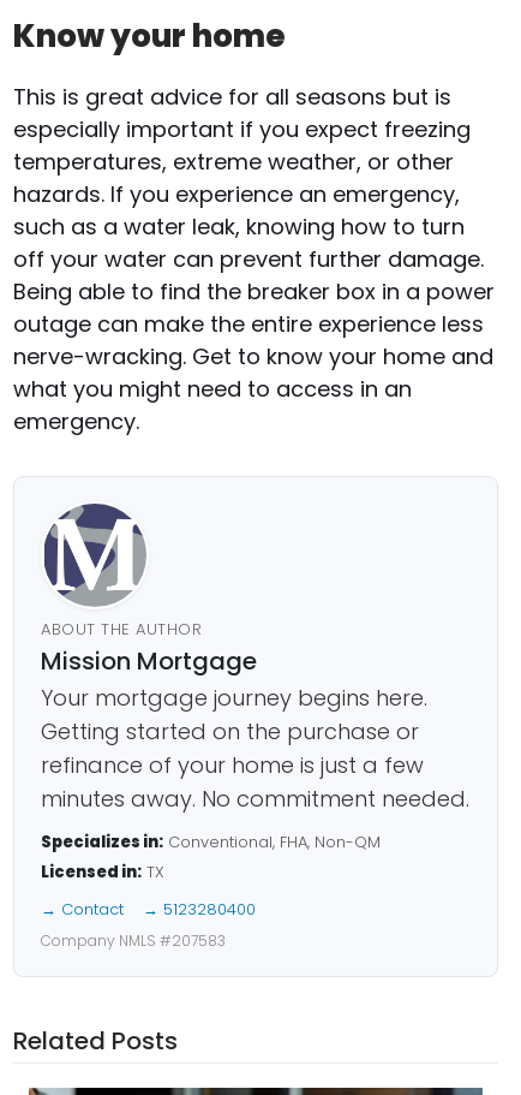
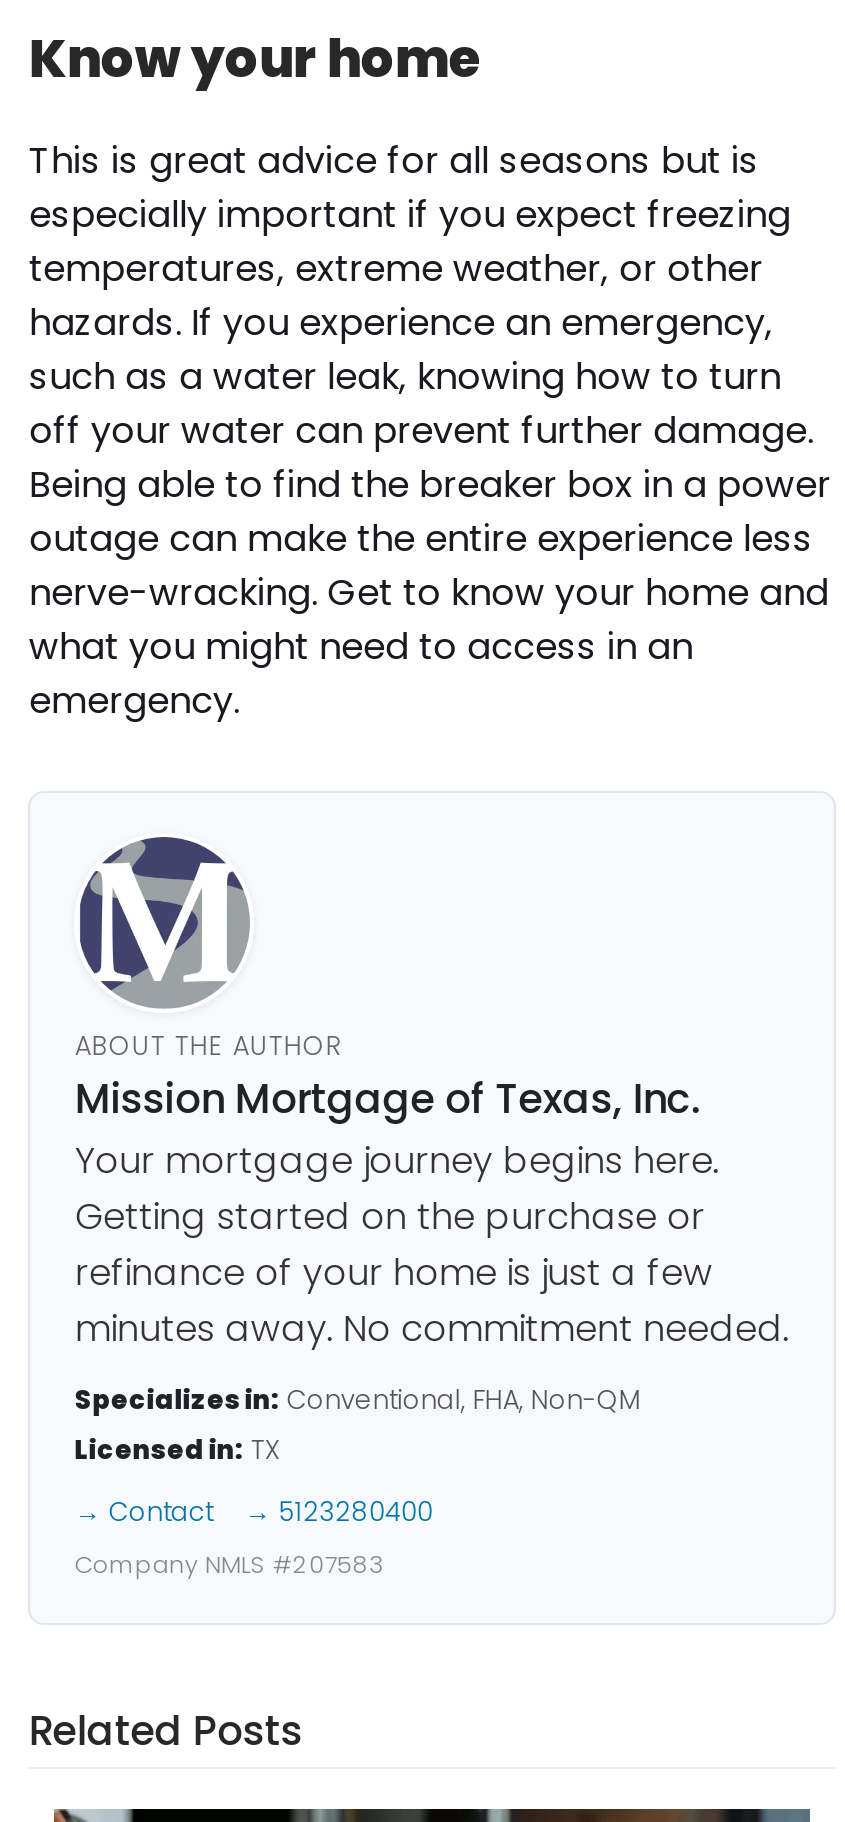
[41,644,257,677] Mission Mortgage -> [75,1071,699,1127] Mission Mortgage of Texas, Inc.

